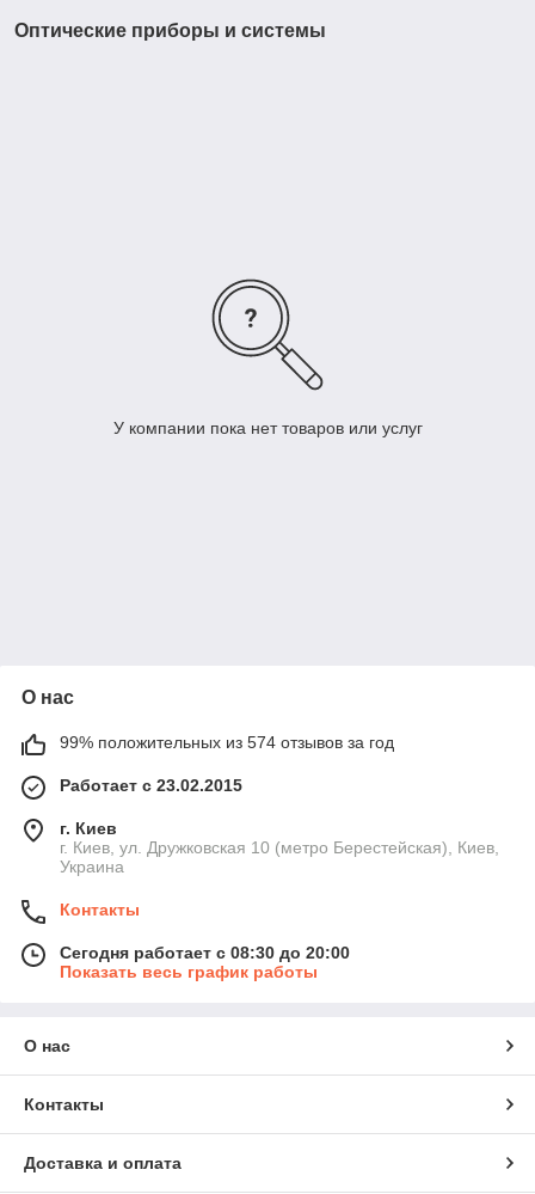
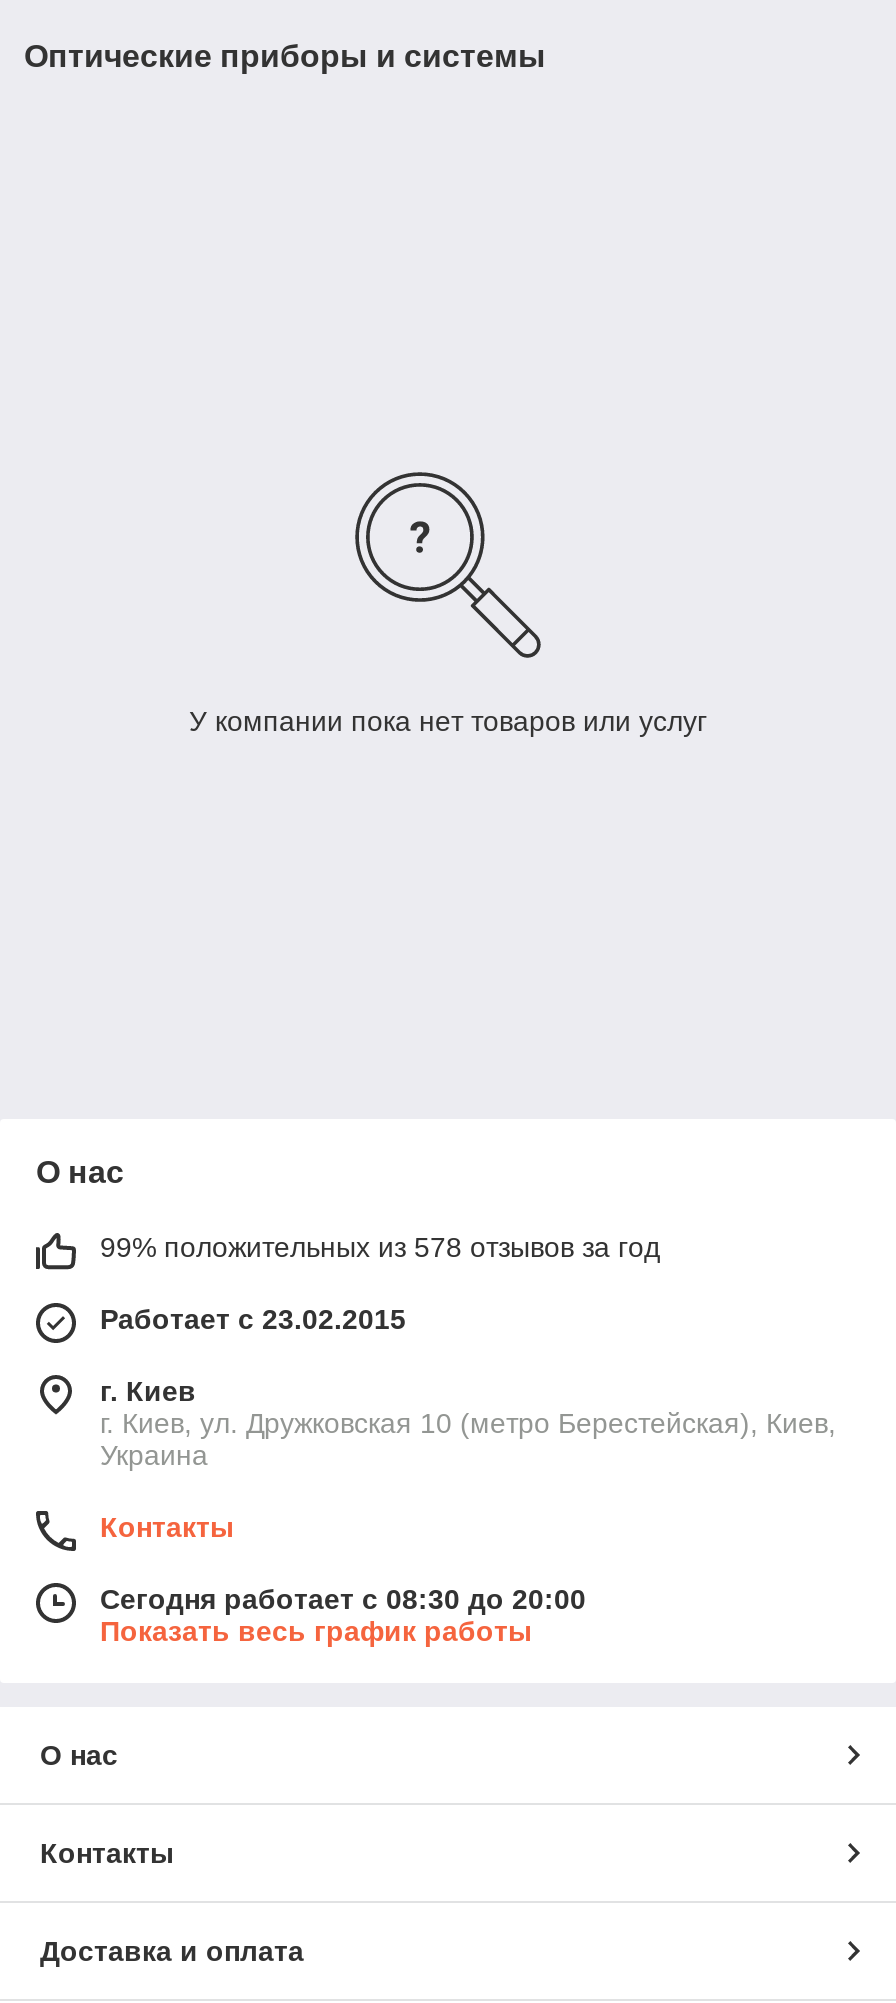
[60,733,394,752] 99% положительных из 574 отзывов за год -> [100,1232,660,1264] 99% положительных из 578 отзывов за год

